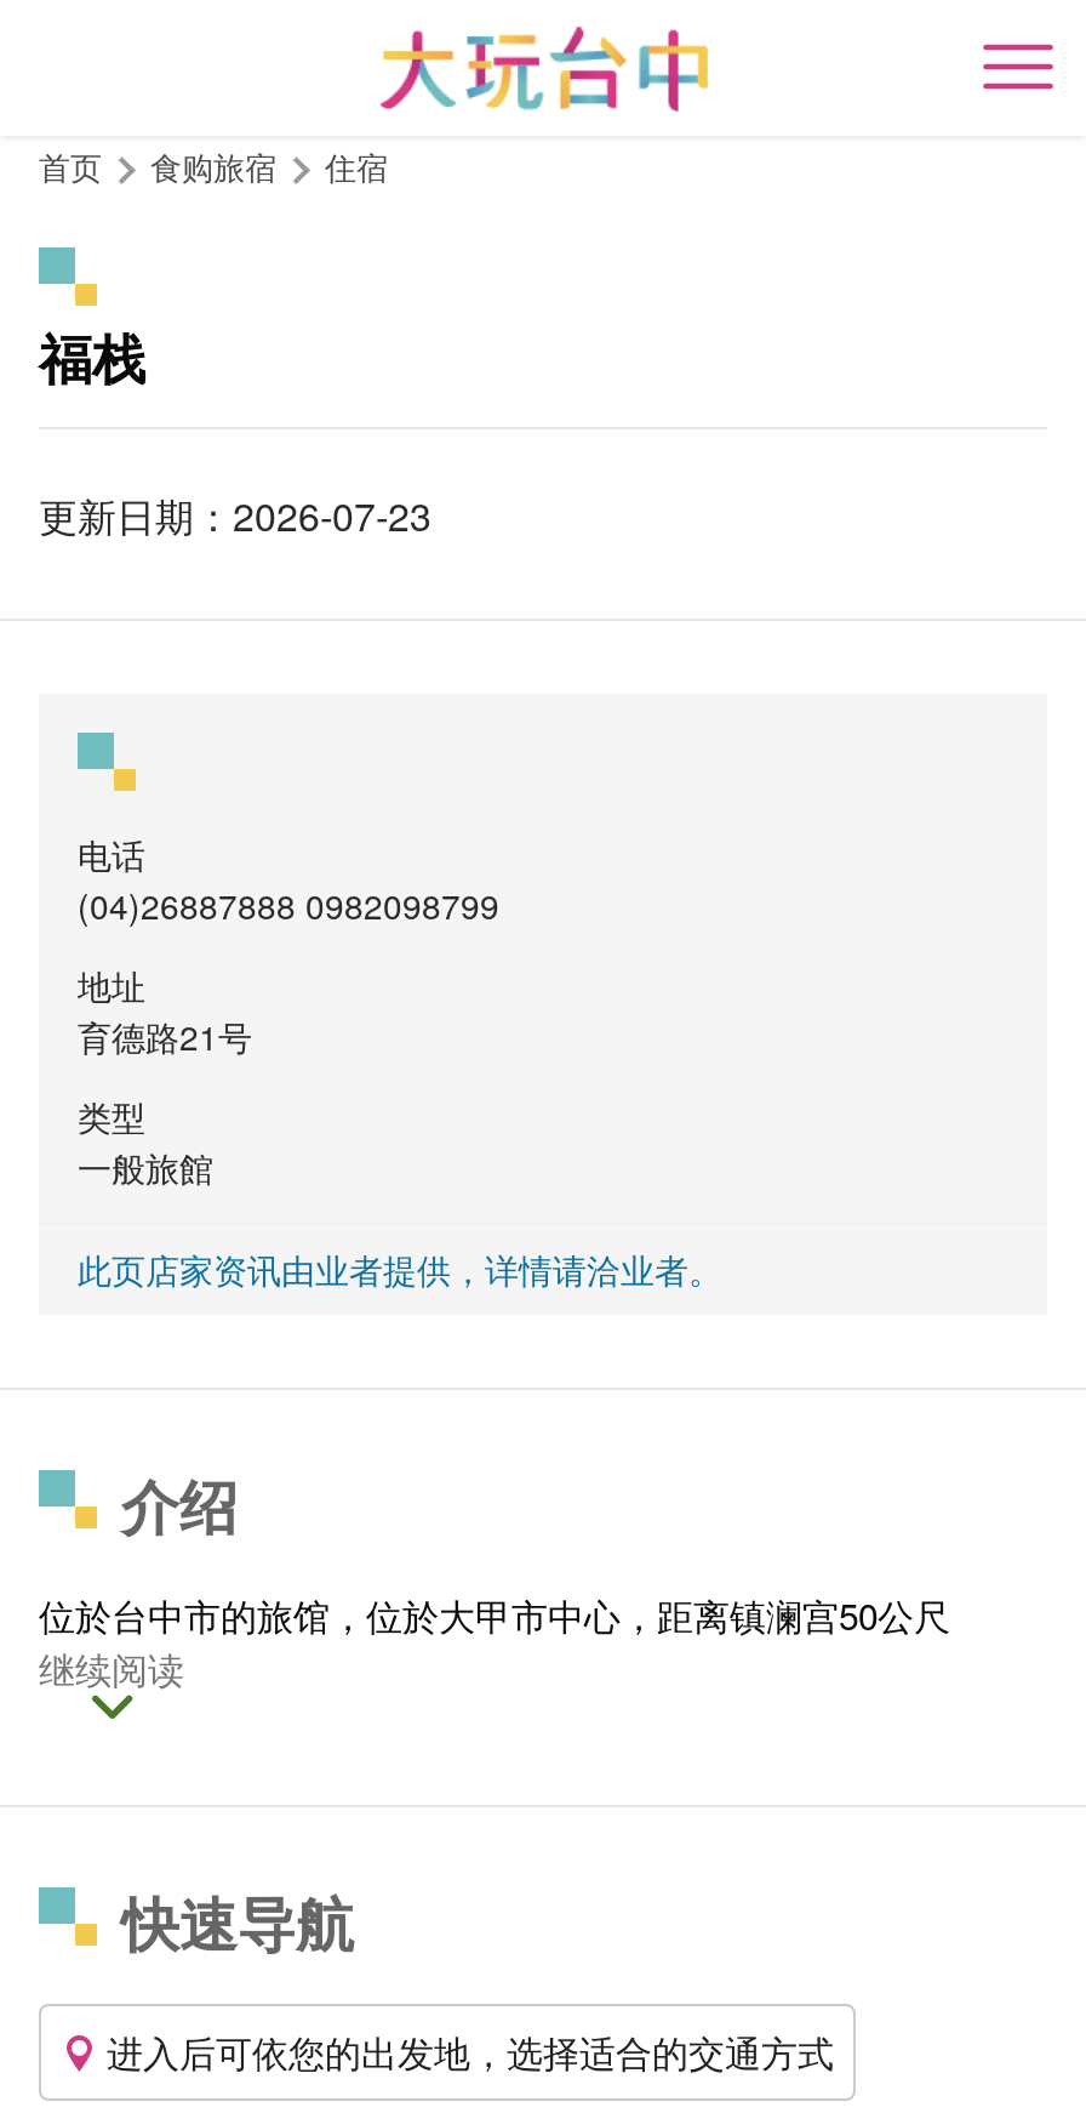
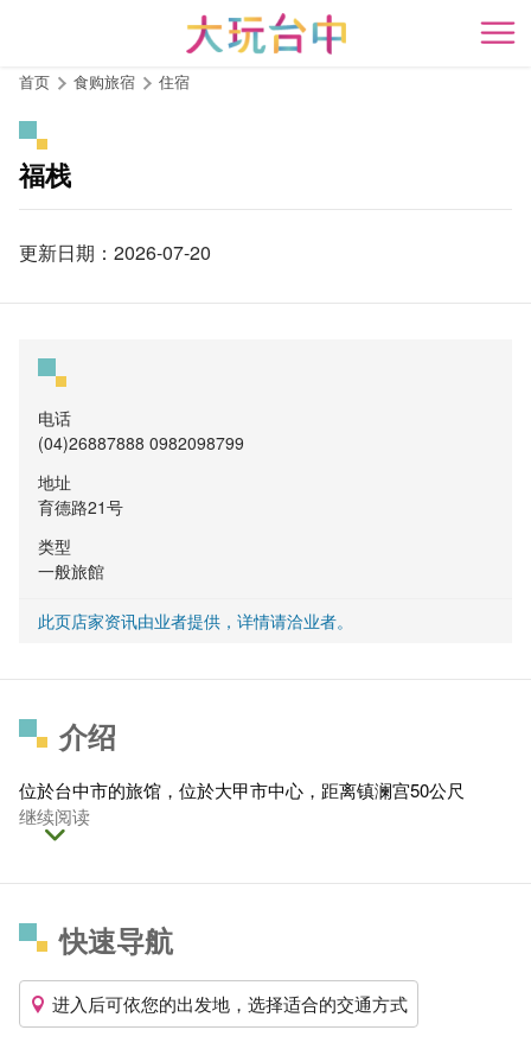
[39,488,431,543] 更新日期：2026-07-23 -> [19,239,211,266] 更新日期：2026-07-20

